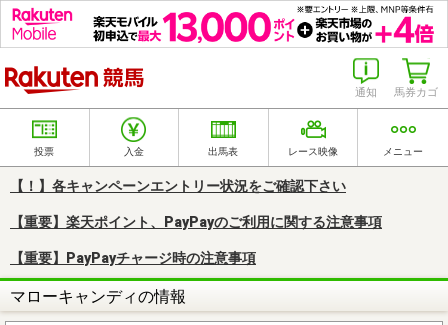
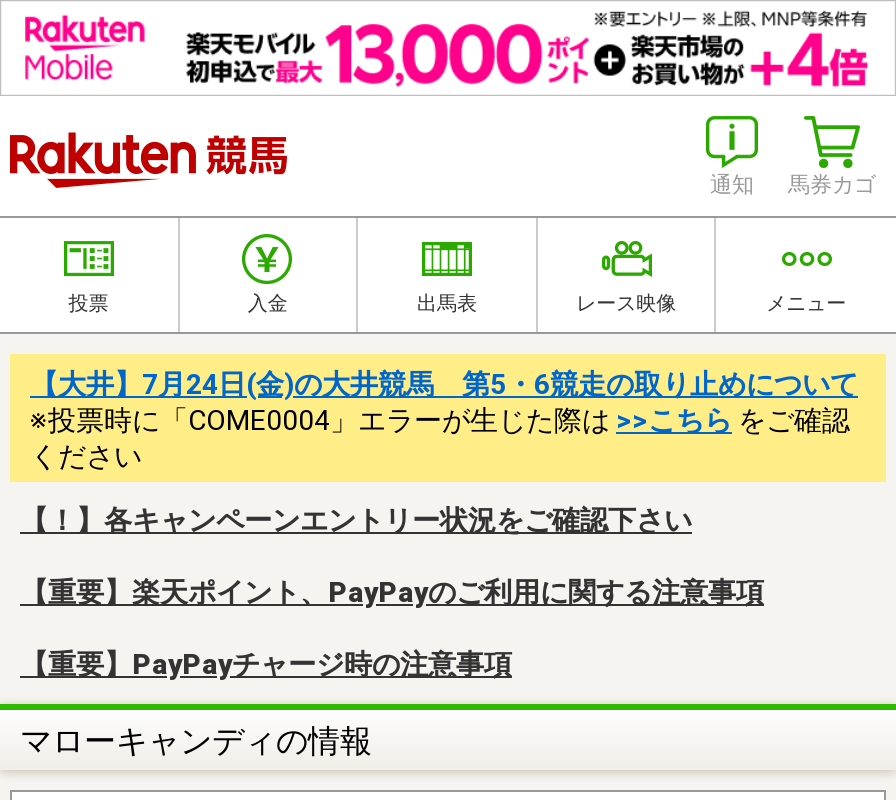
none -> [30,368,858,472] 【大井】7月24日(金)の大井競馬 第5・6競走の取り止めについて | ※投票時に「COME0004」エラーが生じた際は>>こちらをご確認 | ください

